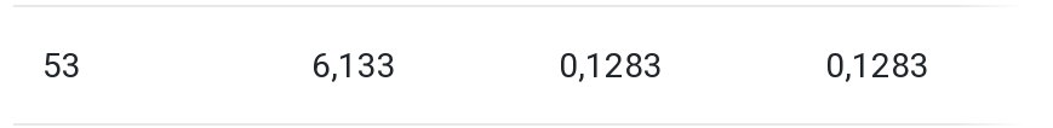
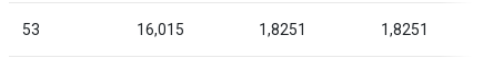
[311,47,396,85] 6,133 -> [137,21,184,39] 16,015
[559,47,663,85] 0,1283 -> [259,21,306,39] 1,8251
[825,47,929,85] 0,1283 -> [381,21,429,39] 1,8251

